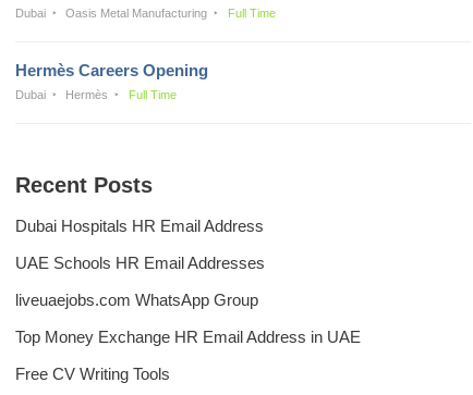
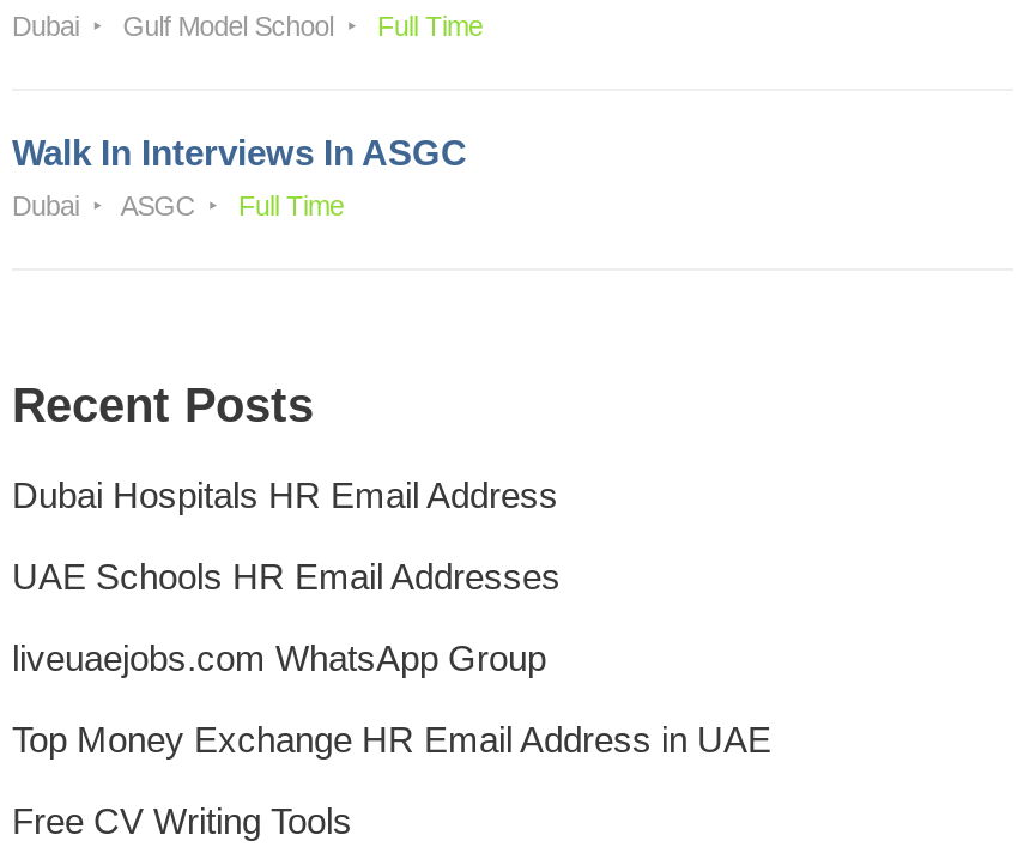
[66,6,207,19] Oasis Metal Manufacturing -> [123,11,333,40] Gulf Model School
[15,60,208,79] Hermès Careers Opening -> [12,131,467,171] Walk In Interviews In ASGC
[66,88,108,101] Hermès -> [120,190,195,219] ASGC

